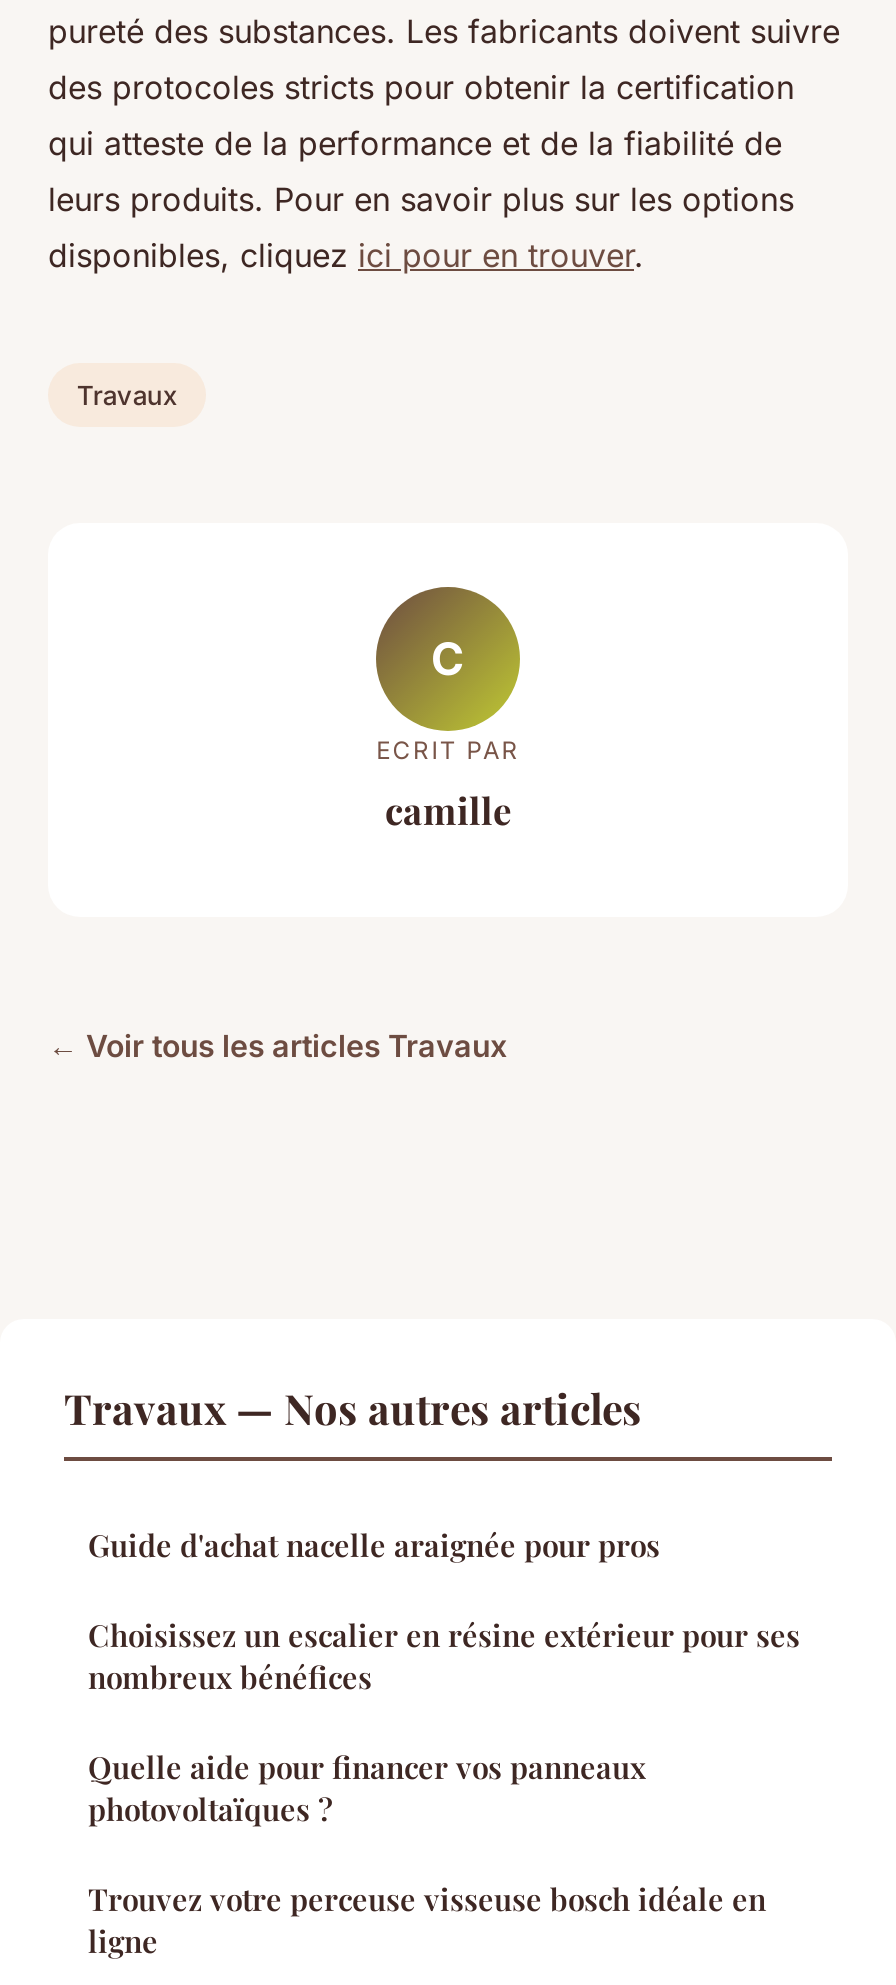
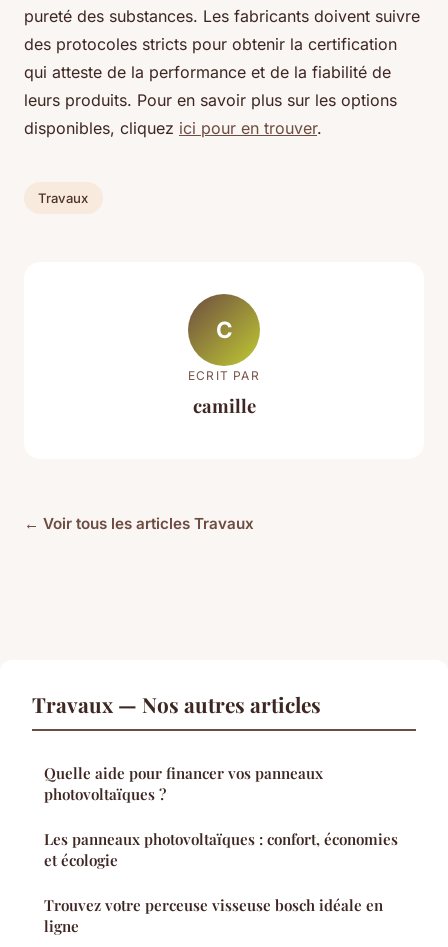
[88,1525,800,1697] Guide d'achat nacelle araignée pour pros | Choisissez un escalier en résine extérieur pour ses | nombreux bénéfices -> none
moved [88,1747,646,1829] -> [44,763,323,804]: Quelle aide pour financer vos panneaux | photovoltaïques ?
none -> [44,829,398,870] Les panneaux photovoltaïques : confort, économies | et écologie

